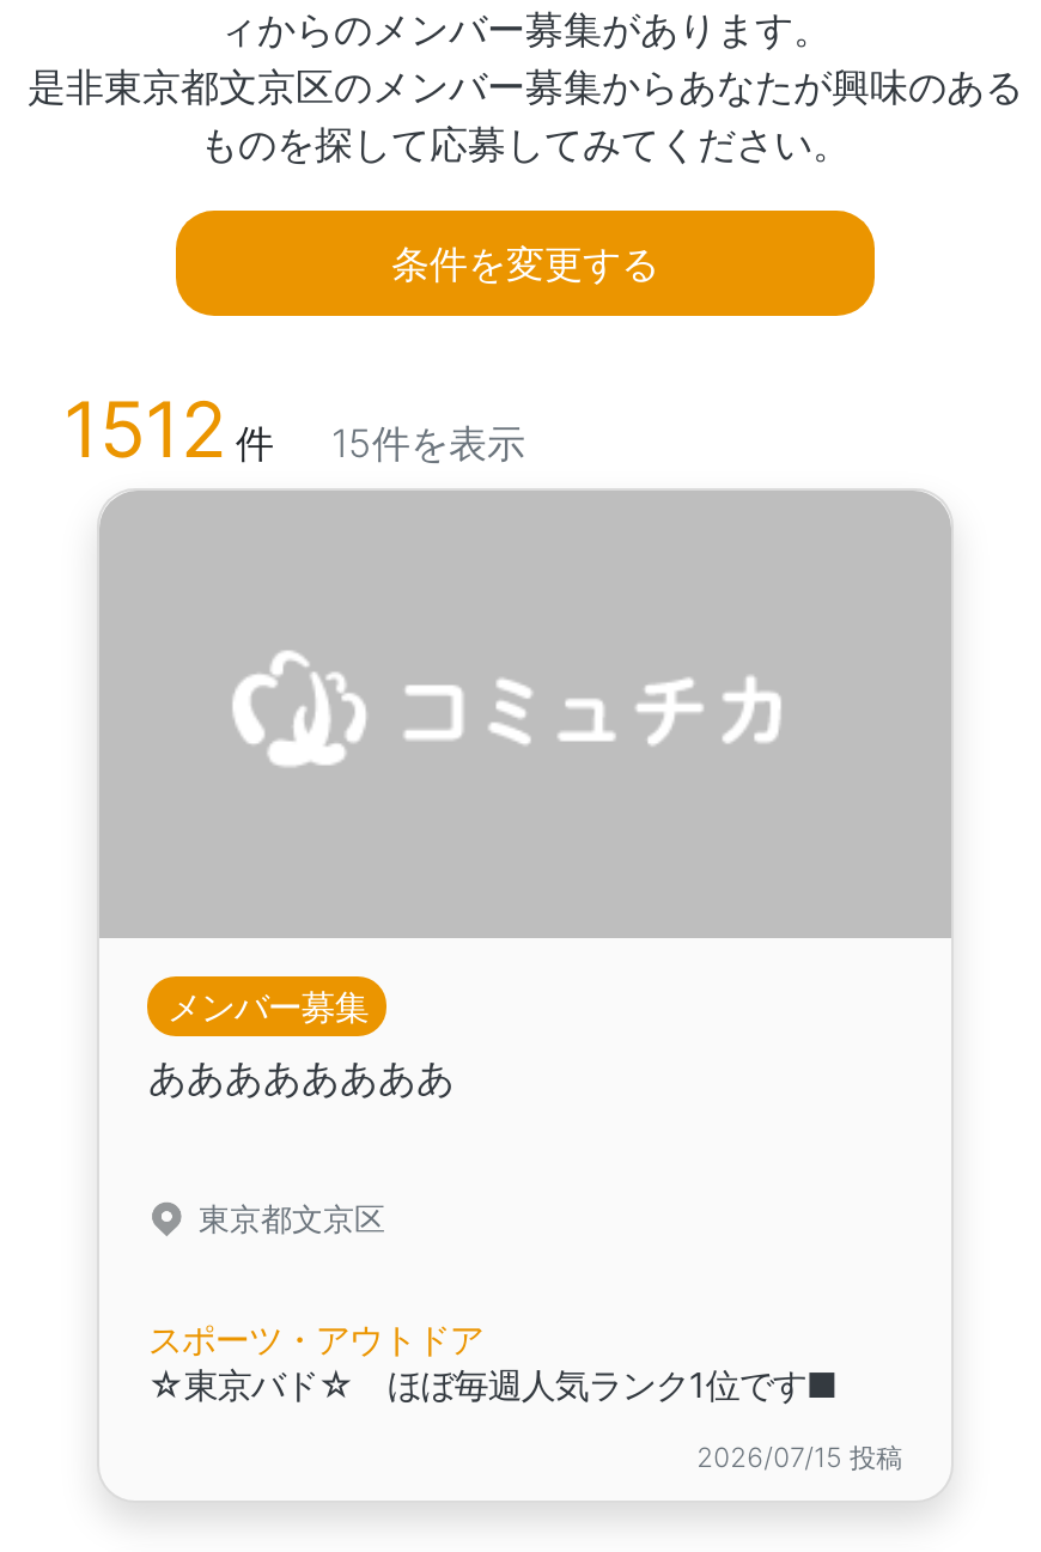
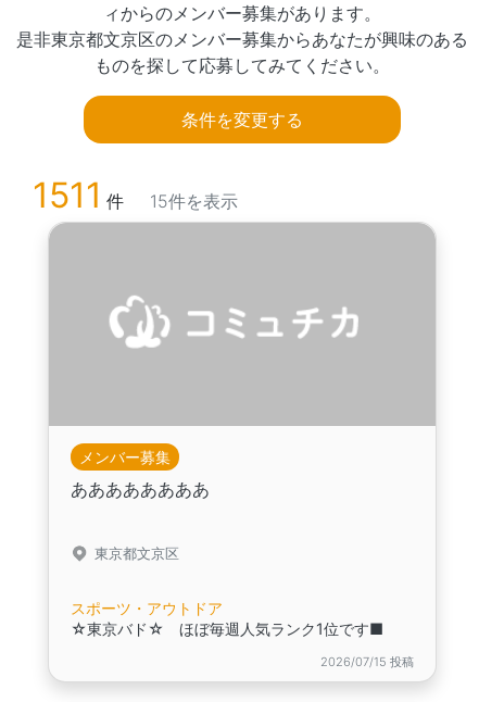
[63,383,525,476] 1512 件 15件を表示 -> [33,174,238,216] 1511 件 15件を表示

